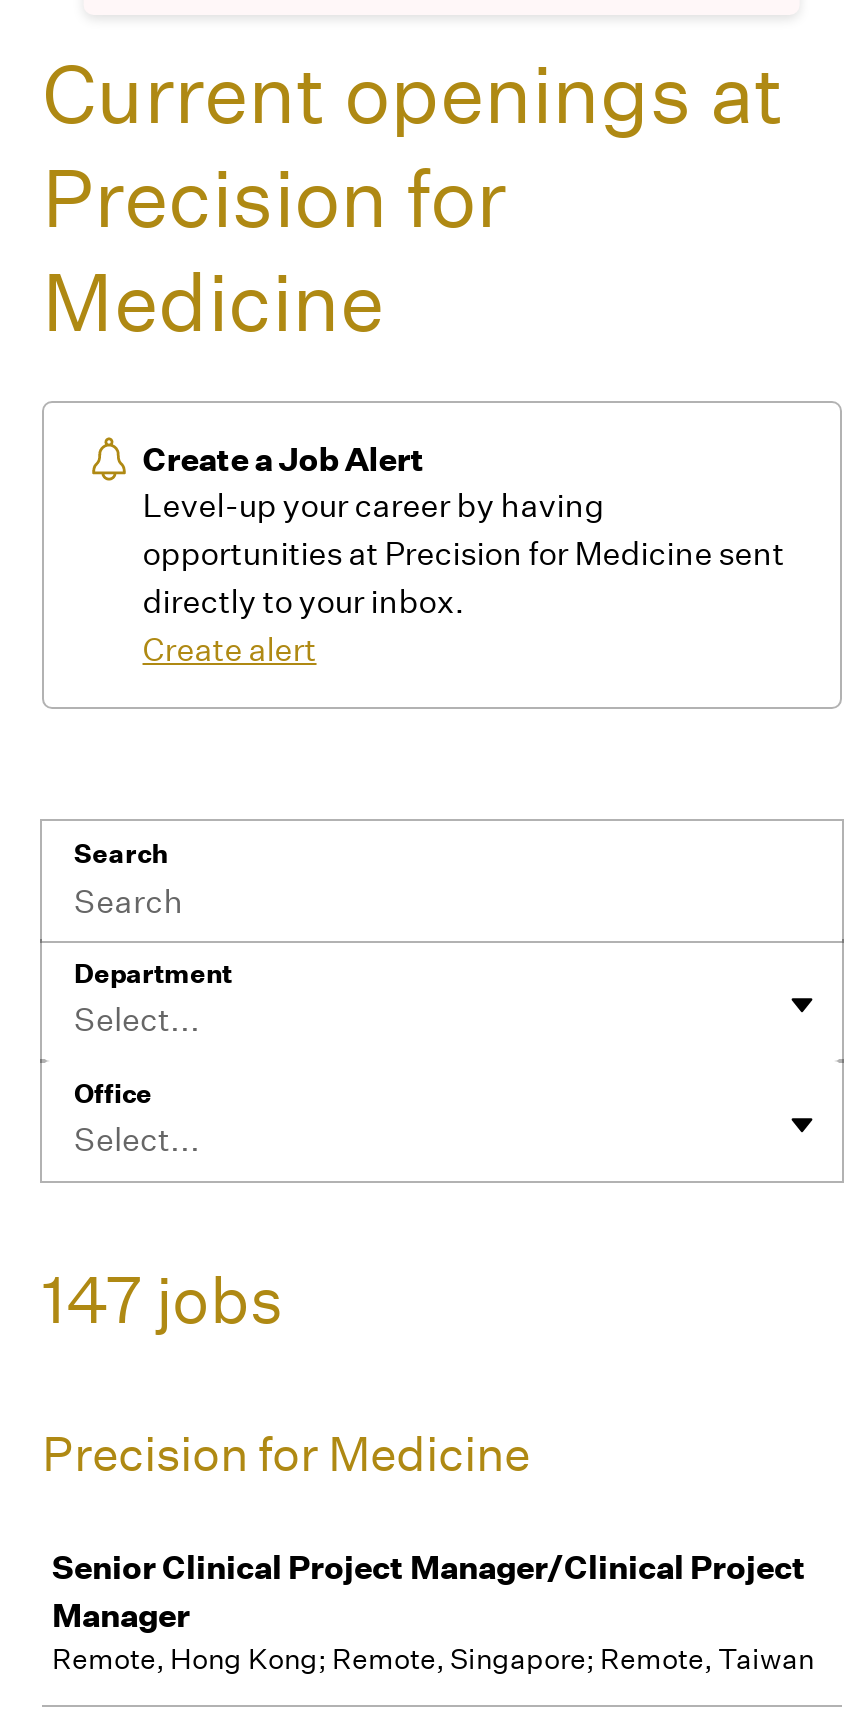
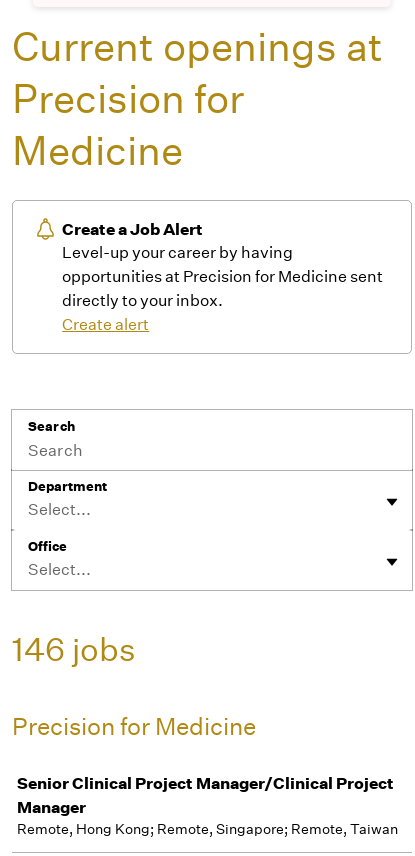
[42,1261,284,1339] 147 jobs -> [12,630,136,669] 146 jobs

